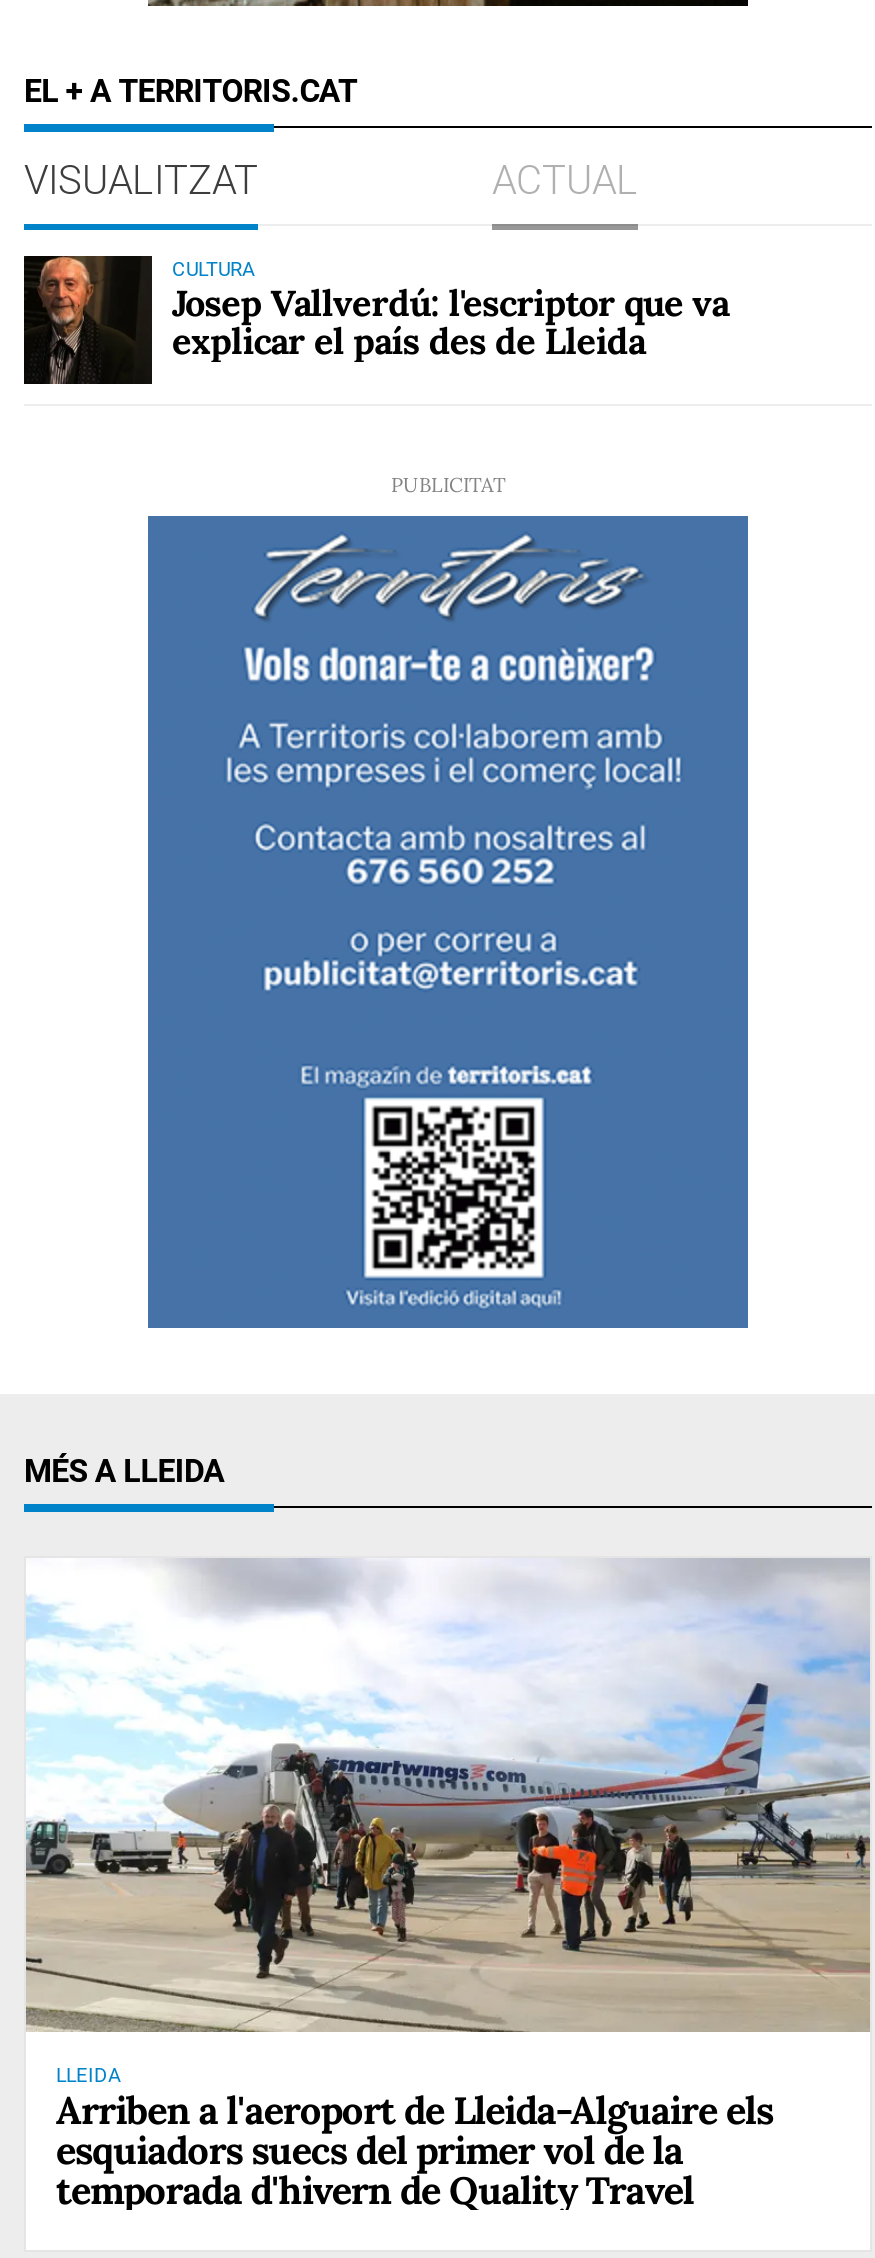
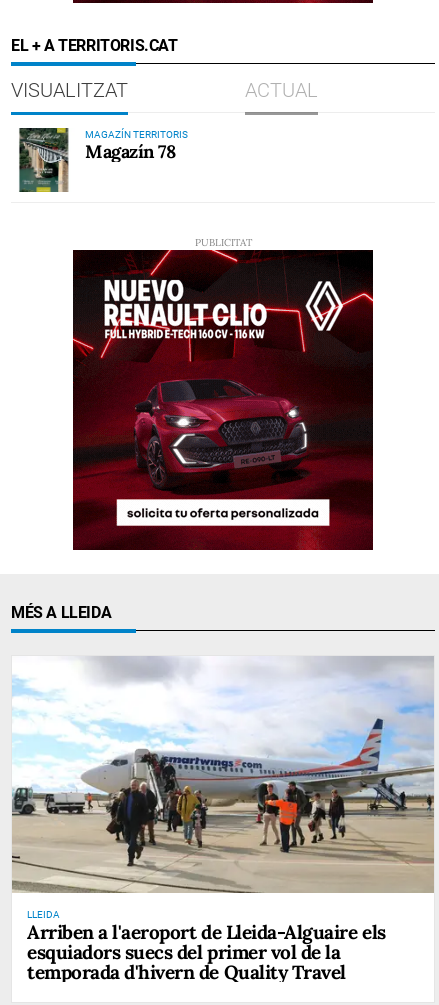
[22,254,728,386] [image] | CULTURA | Josep Vallverdú: l'escriptor que va | explicar el país des de Lleida -> [18,127,188,193] [image] | MAGAZÍN TERRITORIS | Magazín 78
[146,514,750,1346] [image] -> [72,249,374,551] [image]

